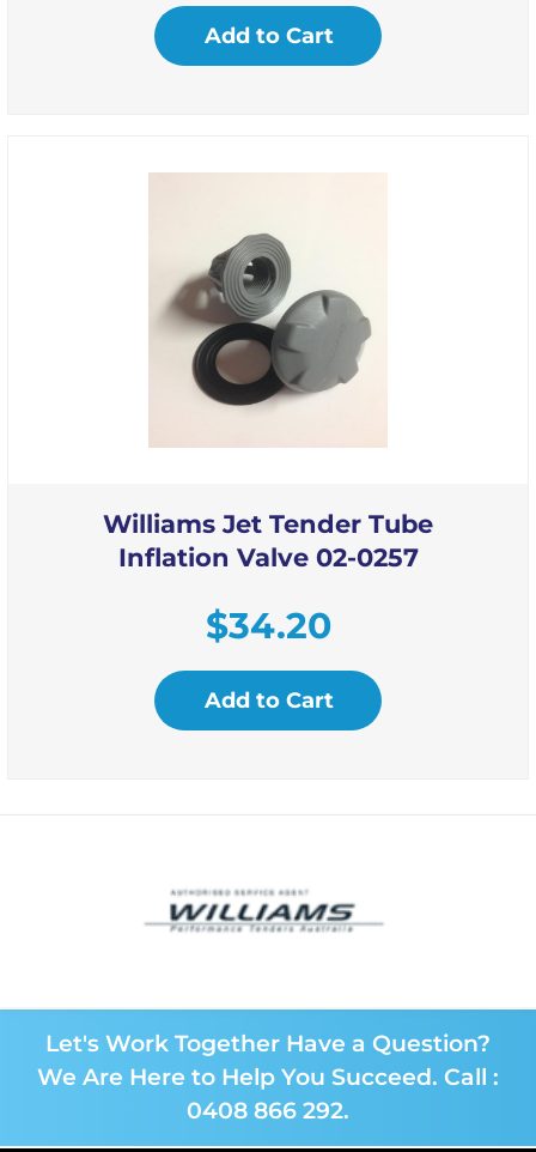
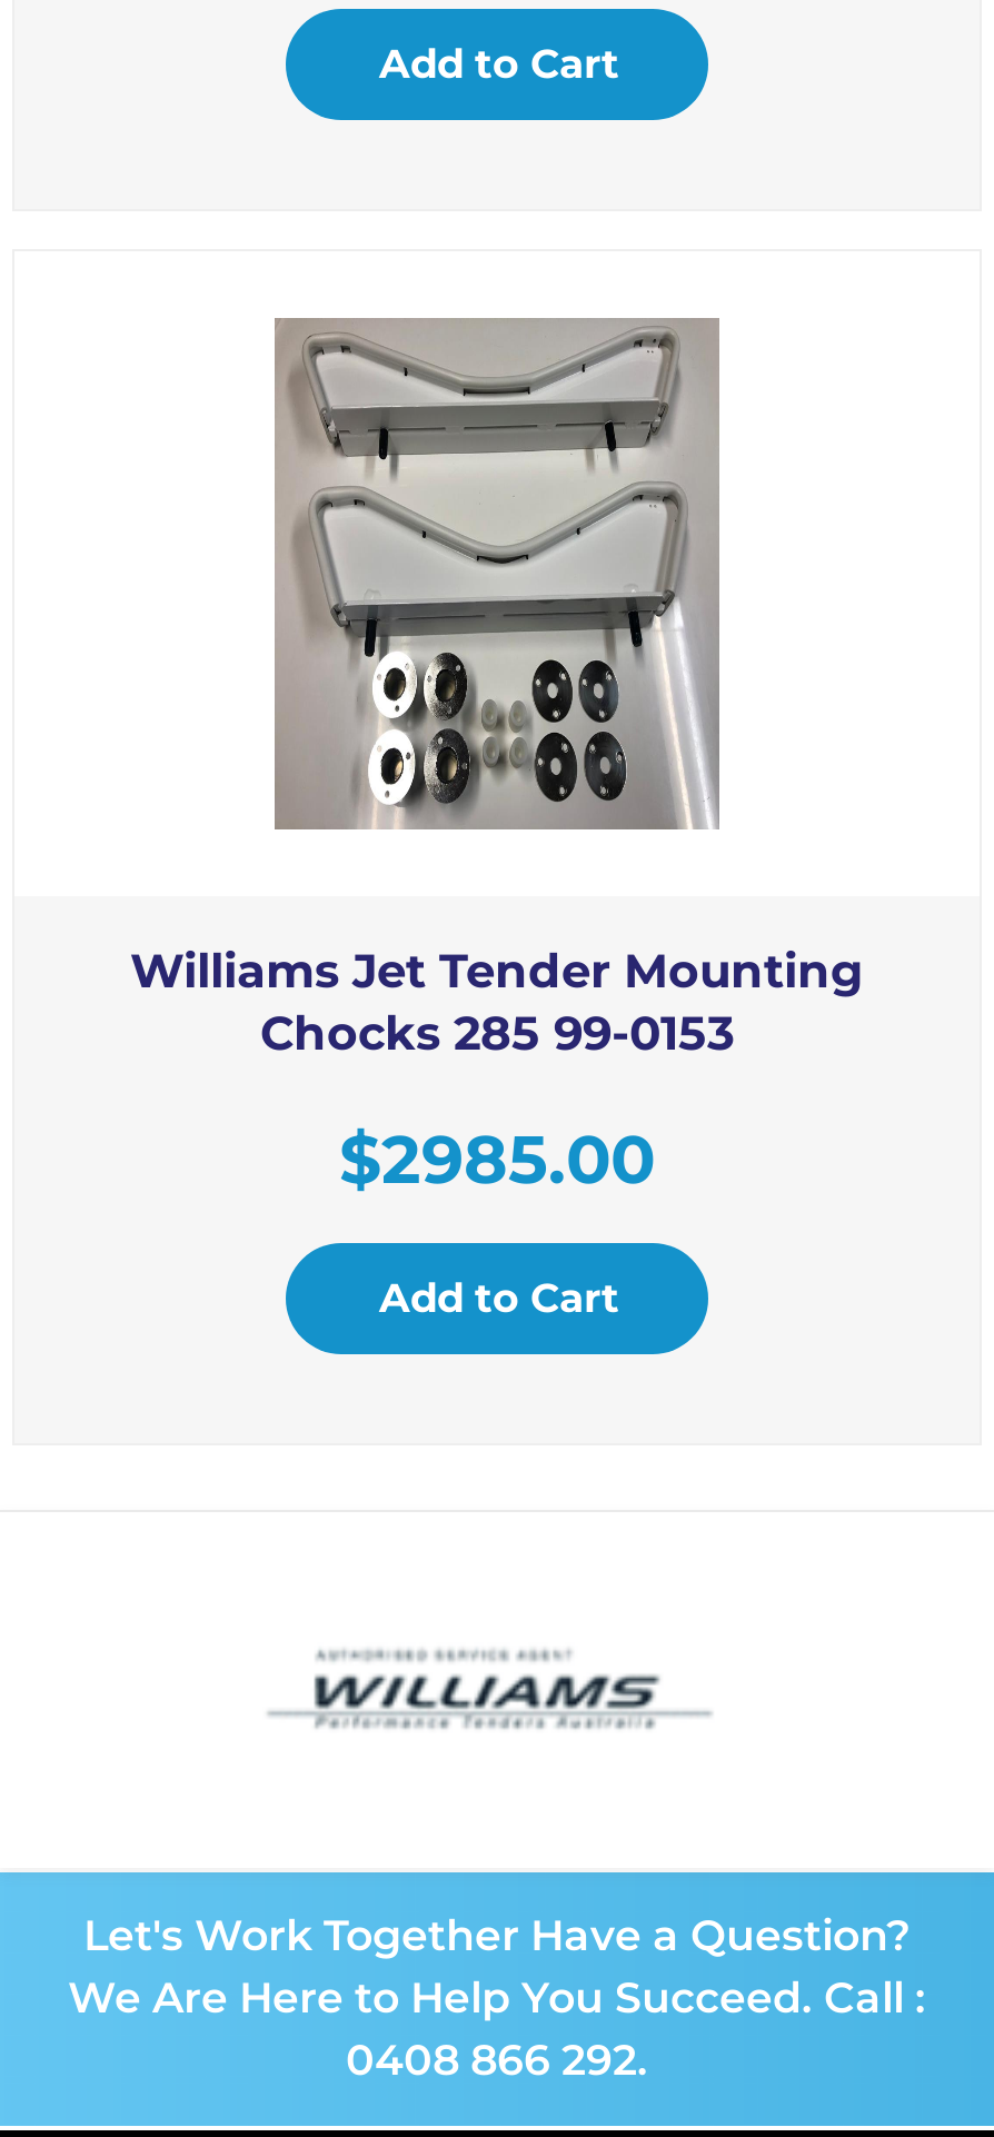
[150,174,386,447] [image] -> [275,318,719,829] [image]
[103,509,433,573] Williams Jet Tender Tube | Inflation Valve 02-0257 -> [130,943,864,1061] Williams Jet Tender Mounting | Chocks 285 99-0153
[205,604,331,648] $34.20 -> [339,1119,655,1201] $2985.00

